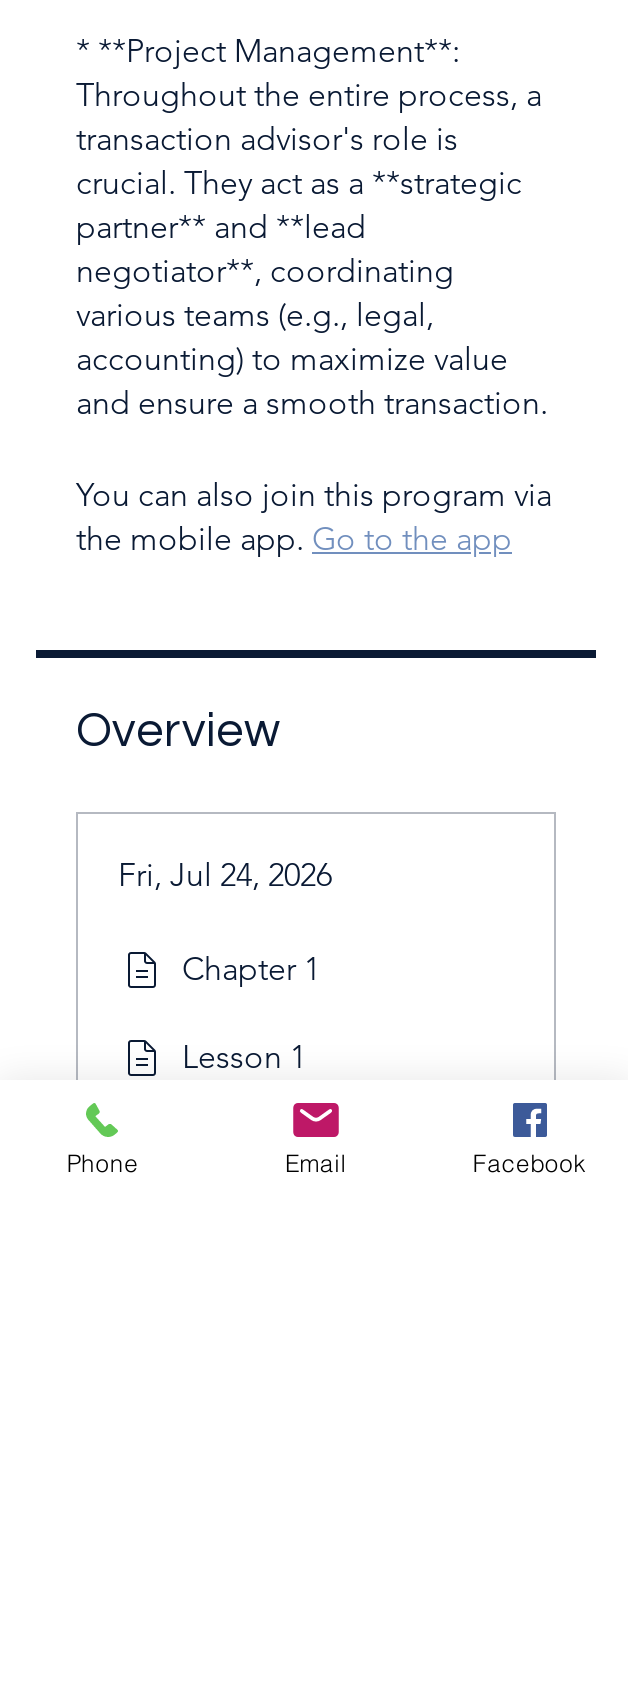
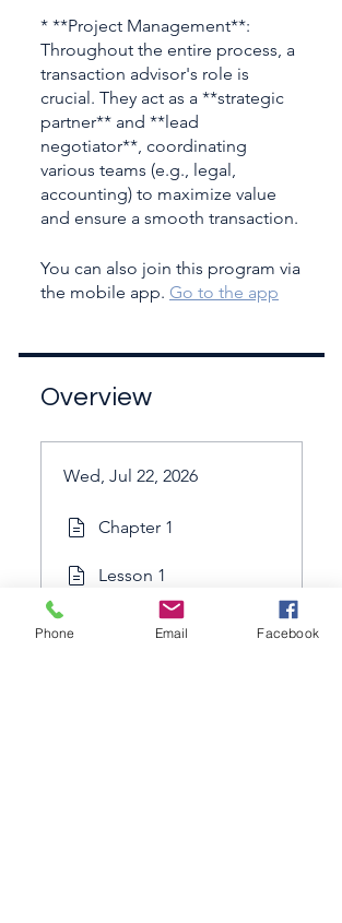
[118,856,332,894] Fri, Jul 24, 2026 -> [63,465,198,486] Wed, Jul 22, 2026

